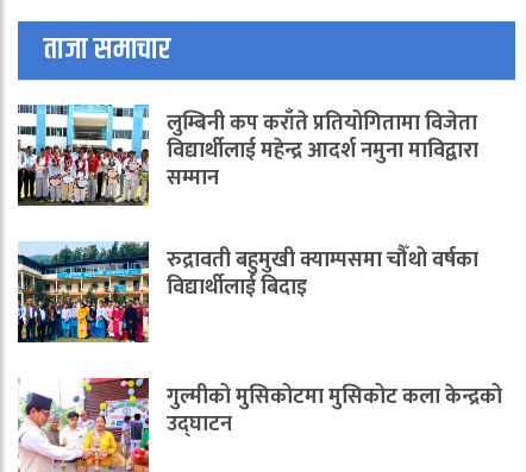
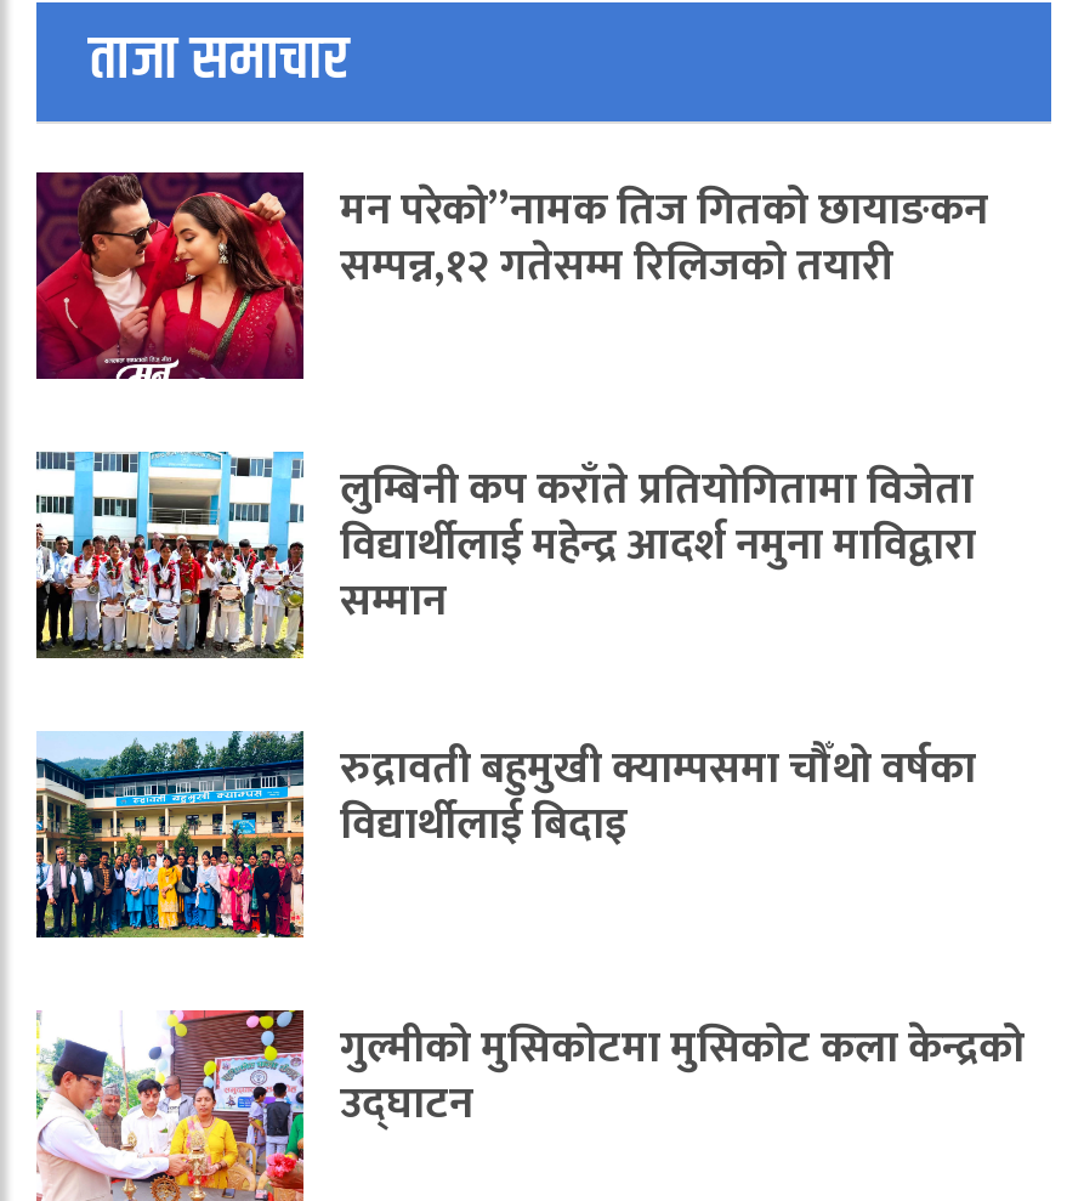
none -> [34,169,988,383] [image] | मन परेको”नामक तिज गितको छायाङकन | सम्पन्न,१२ गतेसम्म रिलिजको तयारी

